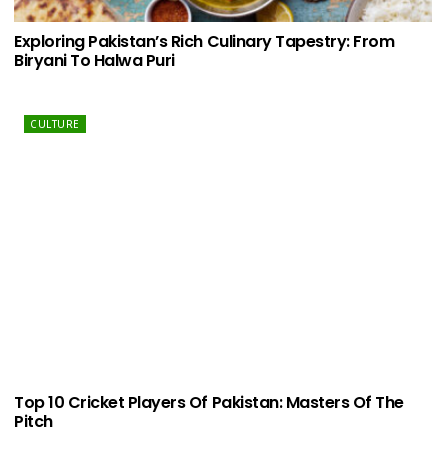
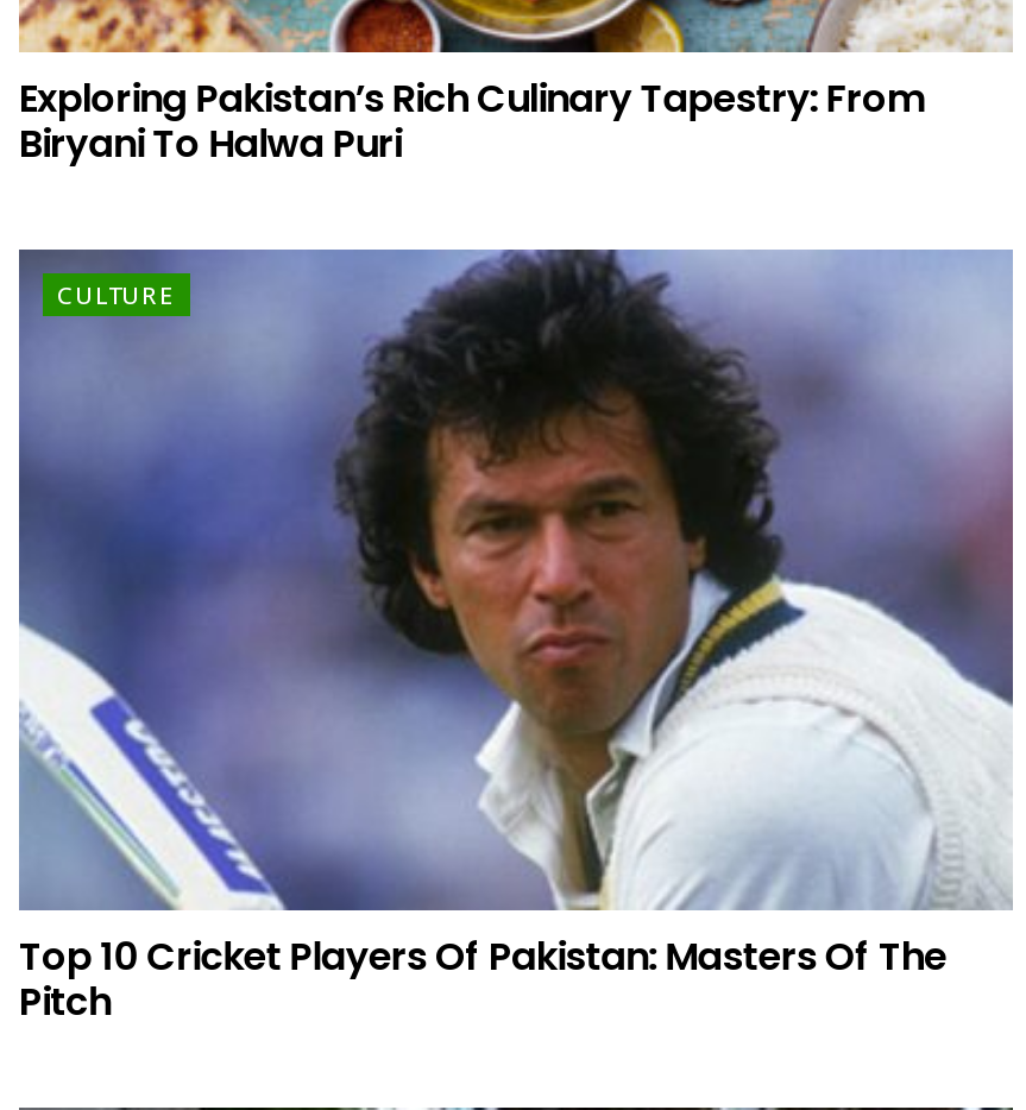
none -> [17,247,1015,913] [image]

